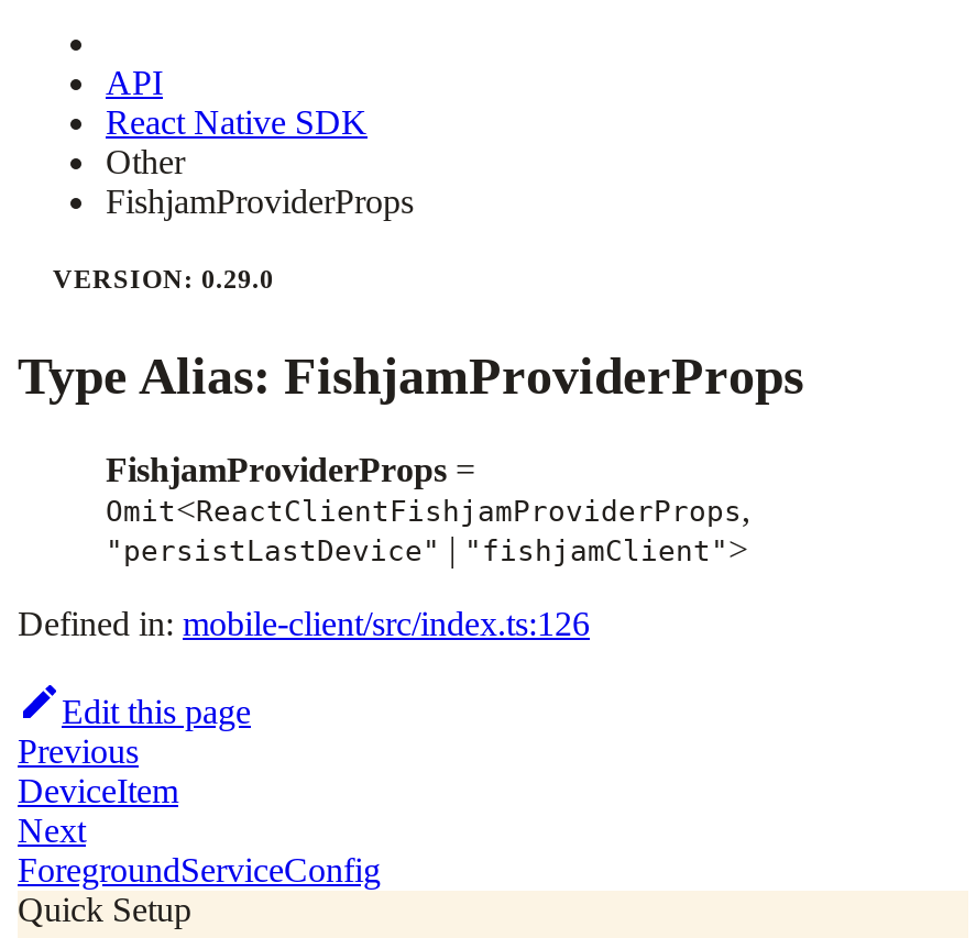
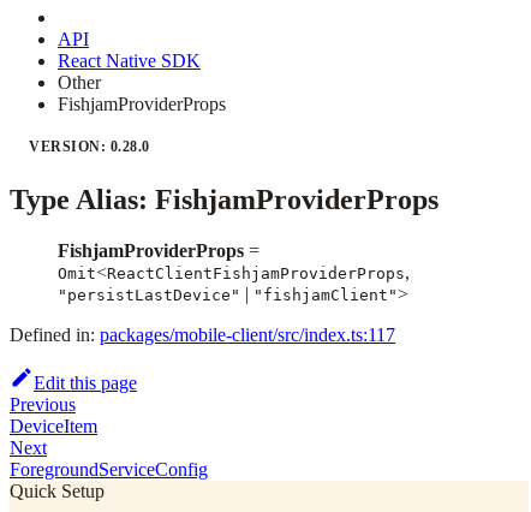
[53,264,274,295] VERSION: 0.29.0 -> [29,138,150,155] VERSION: 0.28.0
[18,605,590,643] Defined in: mobile-client/src/index.ts:126 -> [10,325,395,345] Defined in: packages/mobile-client/src/index.ts:117

